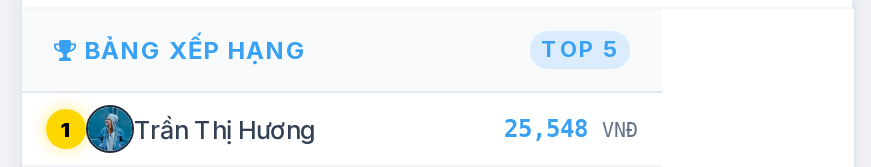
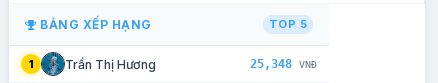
[504,114,638,142] 25,548 VNĐ -> [250,56,317,70] 25,348 VNĐ

